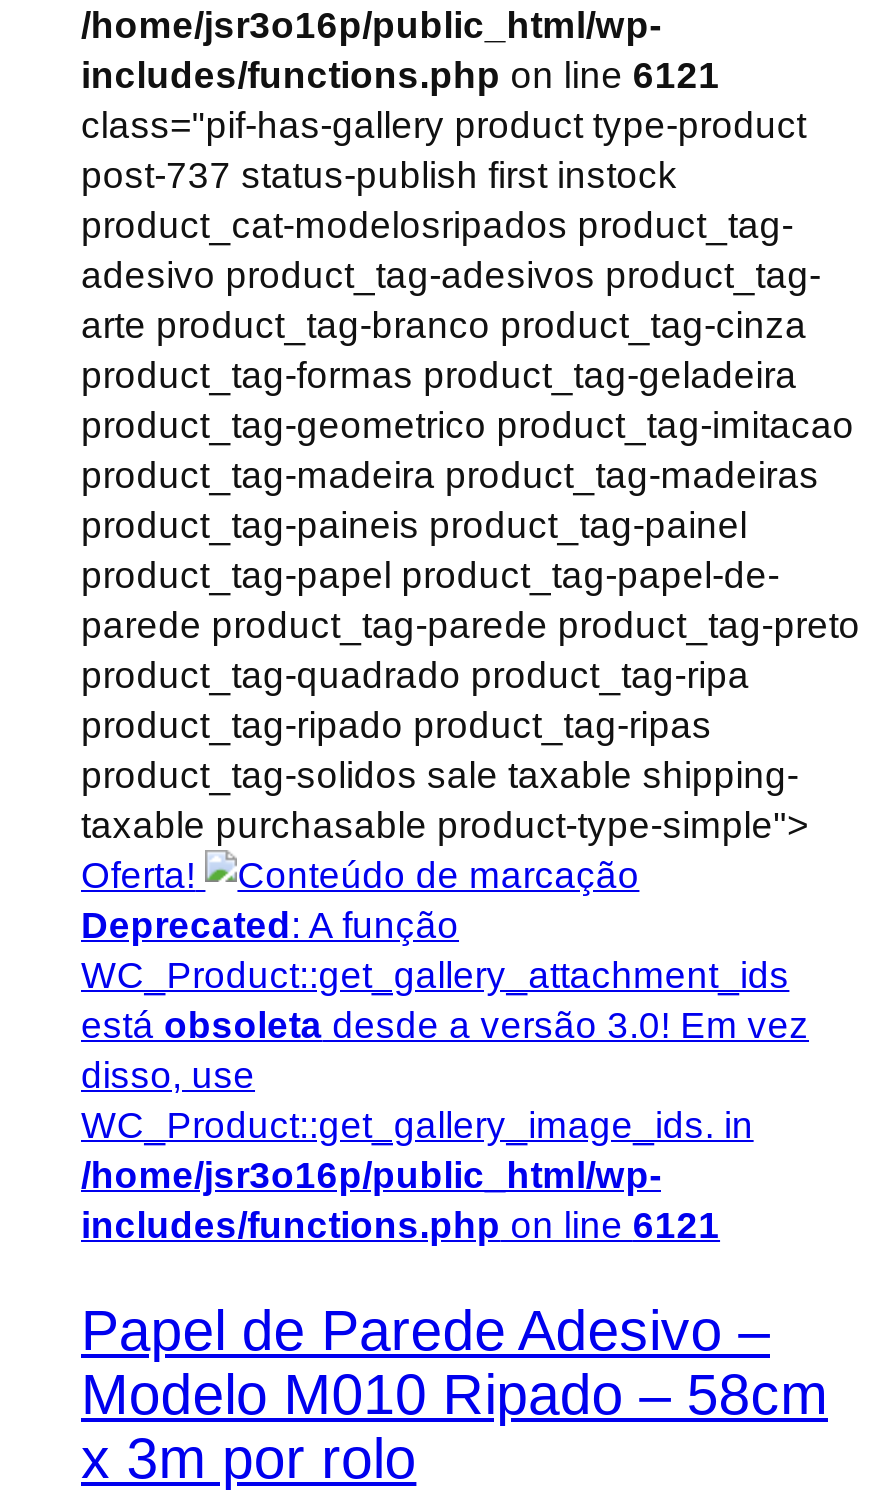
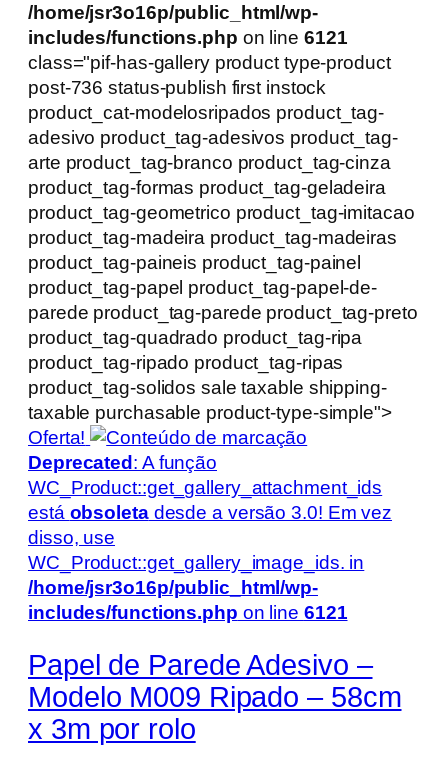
[81,154,678,196] post-737 status-publish first instock -> [28,77,326,98] post-736 status-publish first instock
[81,1362,828,1426] Modelo M010 Ripado – 58cm -> [28,681,401,713] Modelo M009 Ripado – 58cm

